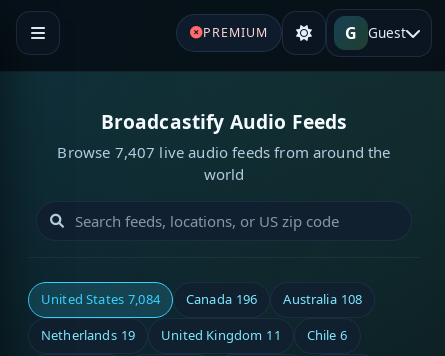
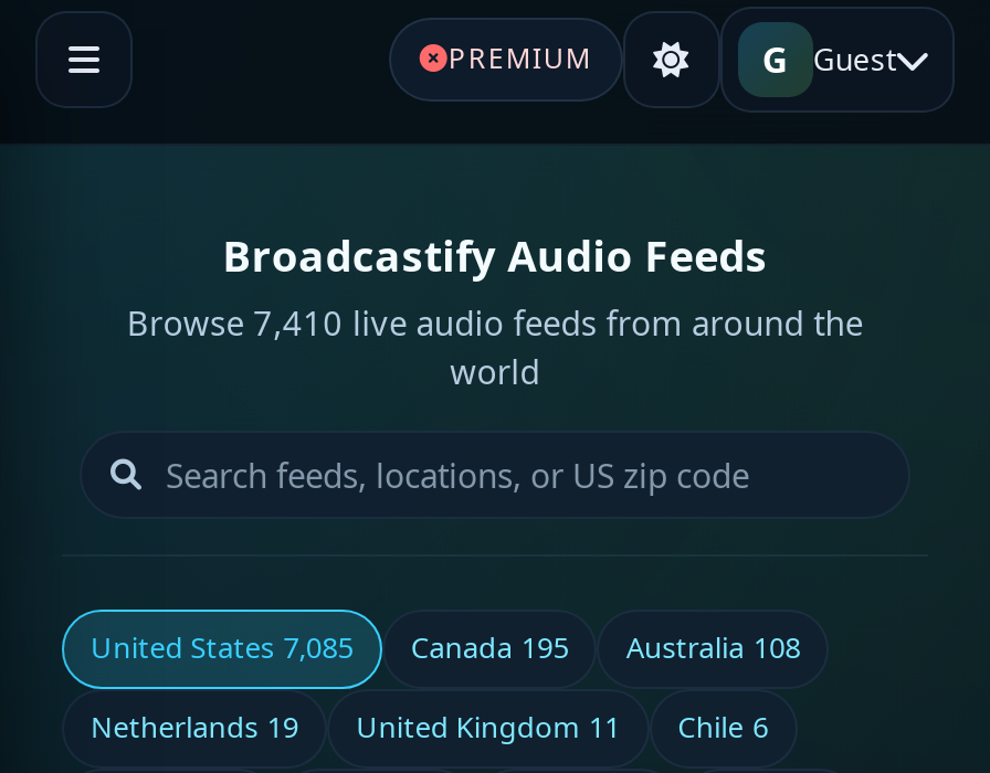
[57,142,391,162] Browse 7,407 live audio feeds from around the -> [127,300,863,345] Browse 7,410 live audio feeds from around the
[41,290,160,308] United States 7,084 -> [91,628,353,668] United States 7,085
[186,290,257,308] Canada 196 -> [411,628,569,668] Canada 195

